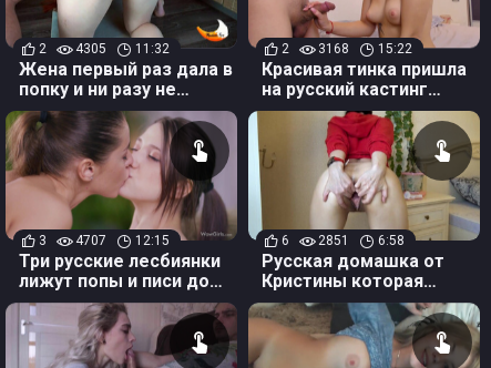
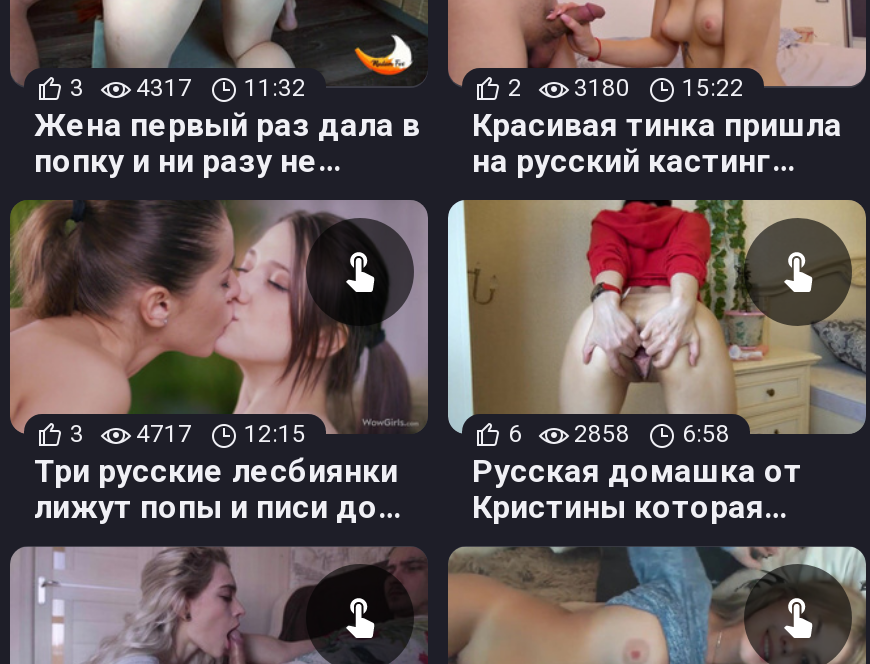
[39,40,47,56] 2 -> [70,73,84,101] 3
[75,40,106,56] 4305 -> [136,73,192,101] 4317
[282,40,412,56] 2 3168 15:22 -> [508,73,744,101] 2 3180 15:22
[39,233,170,248] 3 4707 12:15 -> [70,420,306,448] 3 4717 12:15
[282,233,405,248] 6 2851 6:58 -> [508,420,730,448] 6 2858 6:58

